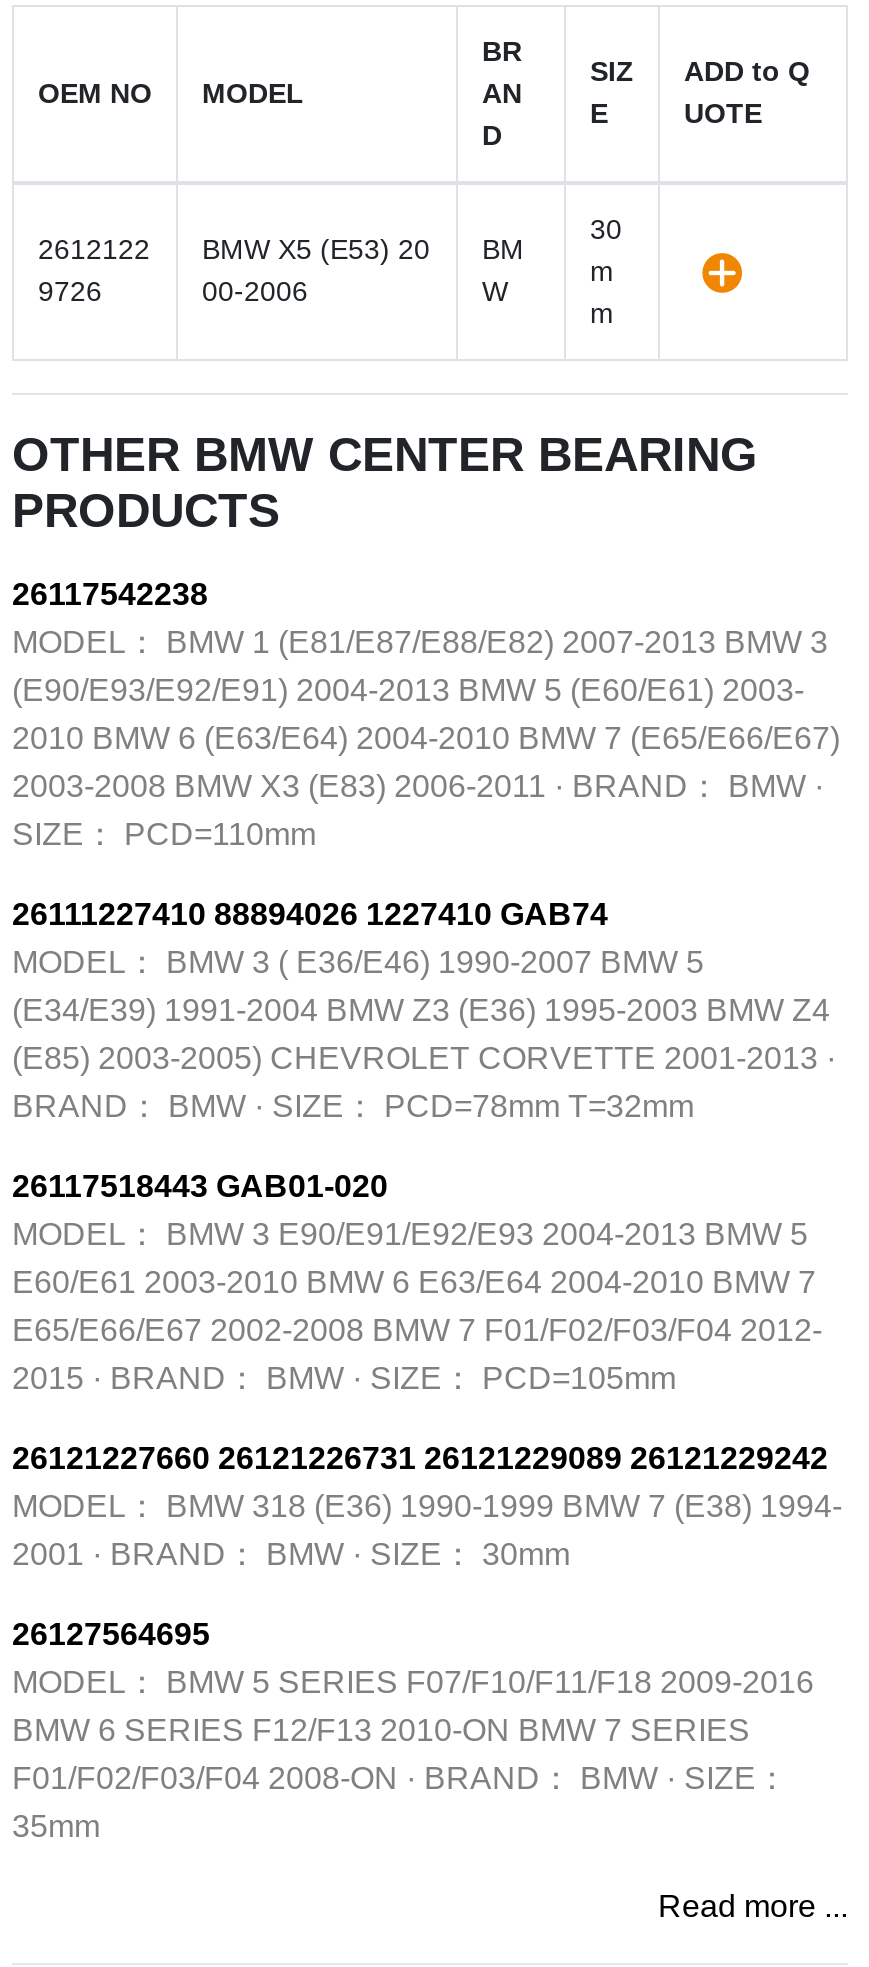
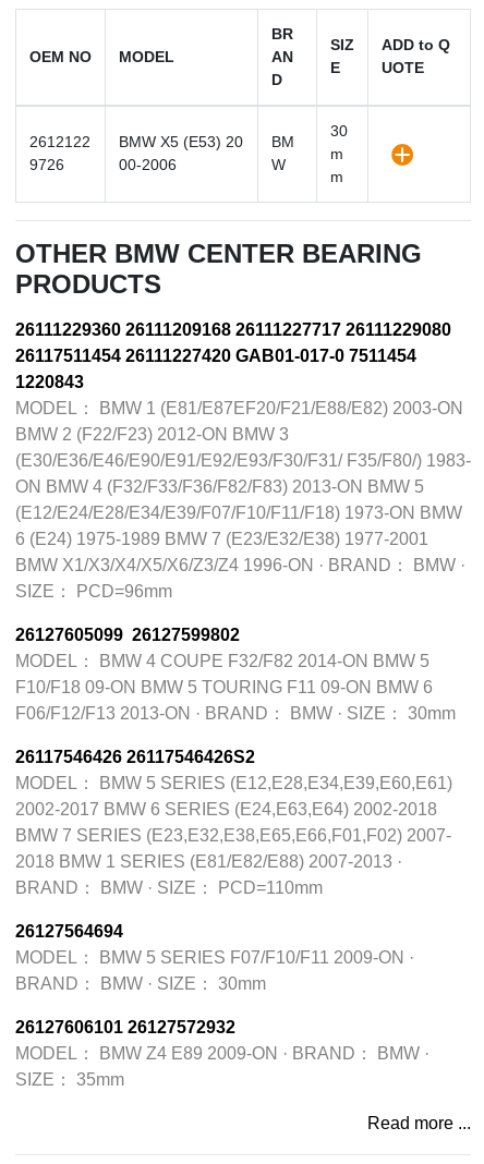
[12,577,840,851] 26117542238 | MODEL： BMW 1 (E81/E87/E88/E82) 2007-2013 BMW 3 | (E90/E93/E92/E91) 2004-2013 BMW 5 (E60/E61) 2003- | 2010 BMW 6 (E63/E64) 2004-2010 BMW 7 (E65/E66/E67) | 2003-2008 BMW X3 (E83) 2006-2011 · BRAND： BMW · | SIZE： PCD=110mm -> [15,320,471,601] 26111229360 26111209168 26111227717 26111229080 | 26117511454 26111227420 GAB01-017-0 7511454 | 1220843 | MODEL： BMW 1 (E81/E87EF20/F21/E88/E82) 2003-ON | BMW 2 (F22/F23) 2012-ON BMW 3 | (E30/E36/E46/E90/E91/E92/E93/F30/F31/ F35/F80/) 1983- | ON BMW 4 (F32/F33/F36/F82/F83) 2013-ON BMW 5 | (E12/E24/E28/E34/E39/F07/F10/F11/F18) 1973-ON BMW | 6 (E24) 1975-1989 BMW 7 (E23/E32/E38) 1977-2001 | BMW X1/X3/X4/X5/X6/Z3/Z4 1996-ON · BRAND： BMW · | SIZE： PCD=96mm
[12,897,836,1123] 26111227410 88894026 1227410 GAB74 | MODEL： BMW 3 ( E36/E46) 1990-2007 BMW 5 | (E34/E39) 1991-2004 BMW Z3 (E36) 1995-2003 BMW Z4 | (E85) 2003-2005) CHEVROLET CORVETTE 2001-2013 · | BRAND： BMW · SIZE： PCD=78mm T=32mm -> [15,626,456,723] 26127605099 26127599802 | MODEL： BMW 4 COUPE F32/F82 2014-ON BMW 5 | F10/F18 09-ON BMW 5 TOURING F11 09-ON BMW 6 | F06/F12/F13 2013-ON · BRAND： BMW · SIZE： 30mm
[12,1169,822,1395] 26117518443 GAB01-020 | MODEL： BMW 3 E90/E91/E92/E93 2004-2013 BMW 5 | E60/E61 2003-2010 BMW 6 E63/E64 2004-2010 BMW 7 | E65/E66/E67 2002-2008 BMW 7 F01/F02/F03/F04 2012- | 2015 · BRAND： BMW · SIZE： PCD=105mm -> [15,748,452,897] 26117546426 26117546426S2 | MODEL： BMW 5 SERIES (E12,E28,E34,E39,E60,E61) | 2002-2017 BMW 6 SERIES (E24,E63,E64) 2002-2018 | BMW 7 SERIES (E23,E32,E38,E65,E66,F01,F02) 2007- | 2018 BMW 1 SERIES (E81/E82/E88) 2007-2013 · | BRAND： BMW · SIZE： PCD=110mm
[12,1441,842,1571] 26121227660 26121226731 26121229089 26121229242 | MODEL： BMW 318 (E36) 1990-1999 BMW 7 (E38) 1994- | 2001 · BRAND： BMW · SIZE： 30mm -> [15,922,414,993] 26127564694 | MODEL： BMW 5 SERIES F07/F10/F11 2009-ON · | BRAND： BMW · SIZE： 30mm
[12,1617,814,1843] 26127564695 | MODEL： BMW 5 SERIES F07/F10/F11/F18 2009-2016 | BMW 6 SERIES F12/F13 2010-ON BMW 7 SERIES | F01/F02/F03/F04 2008-ON · BRAND： BMW · SIZE： | 35mm -> [15,1018,429,1089] 26127606101 26127572932 | MODEL： BMW Z4 E89 2009-ON · BRAND： BMW · | SIZE： 35mm

